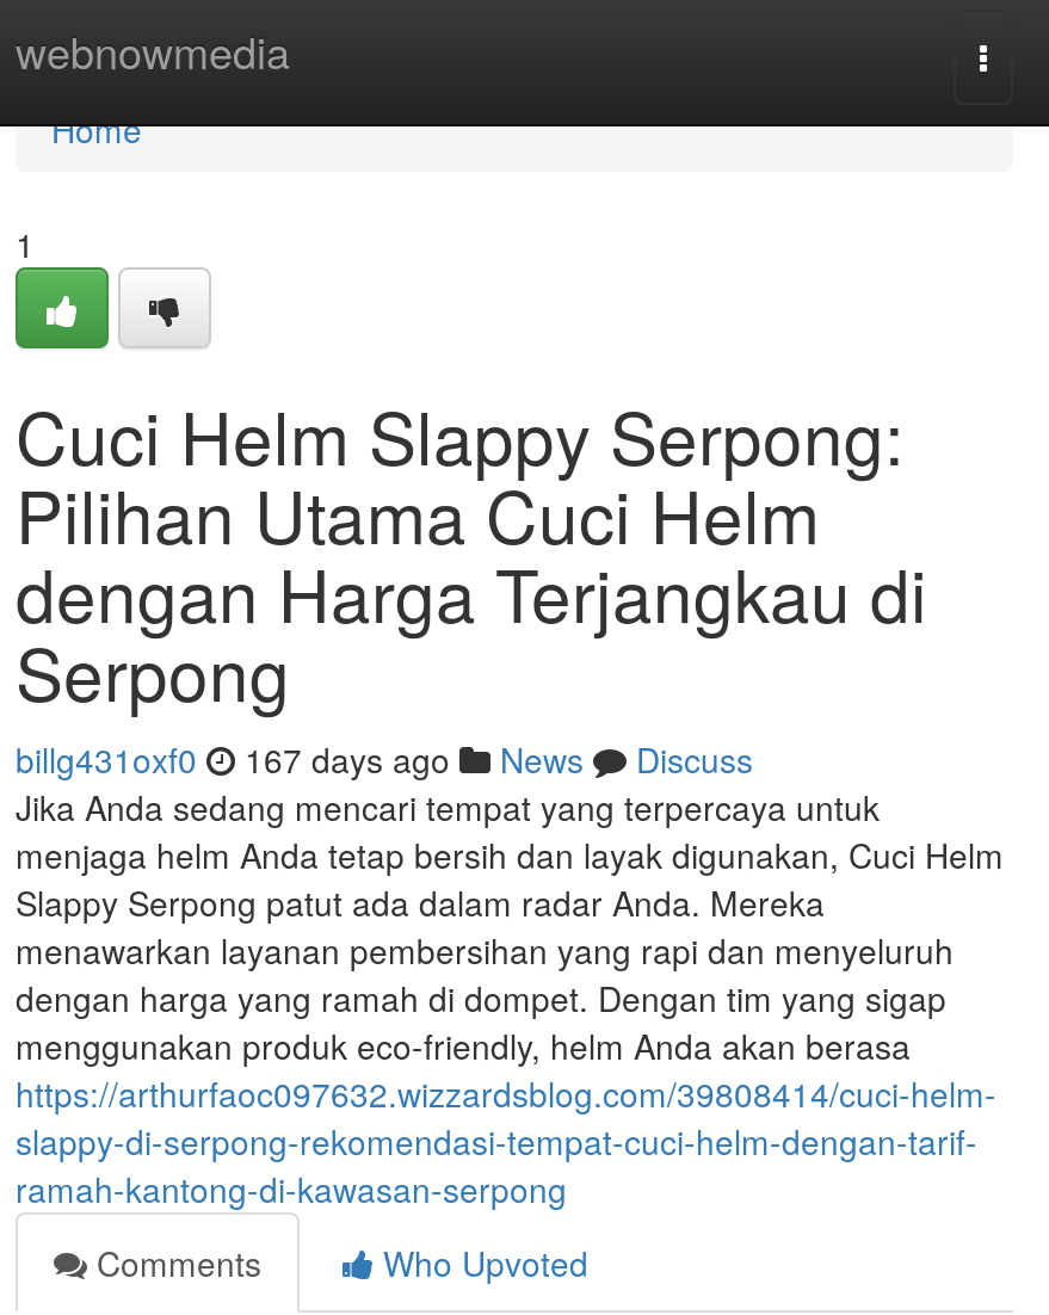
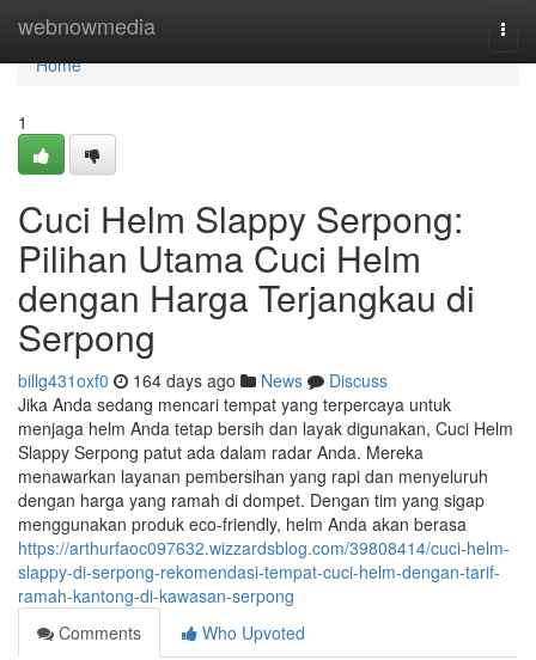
[16,735,753,783] billg431oxf0 167 days ago News Discuss -> [18,368,388,392] billg431oxf0 164 days ago News Discuss

